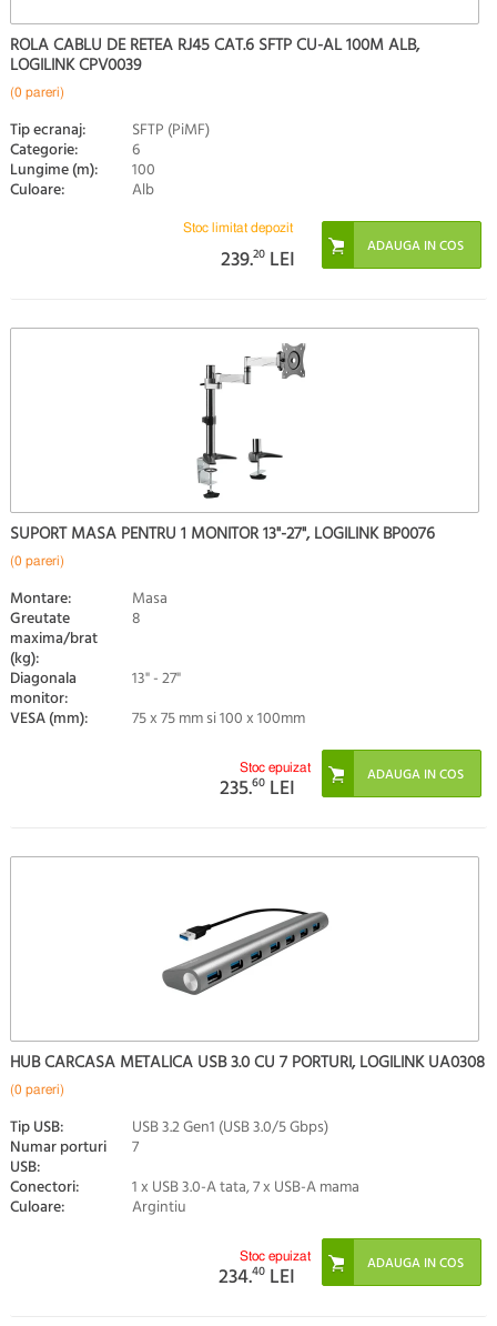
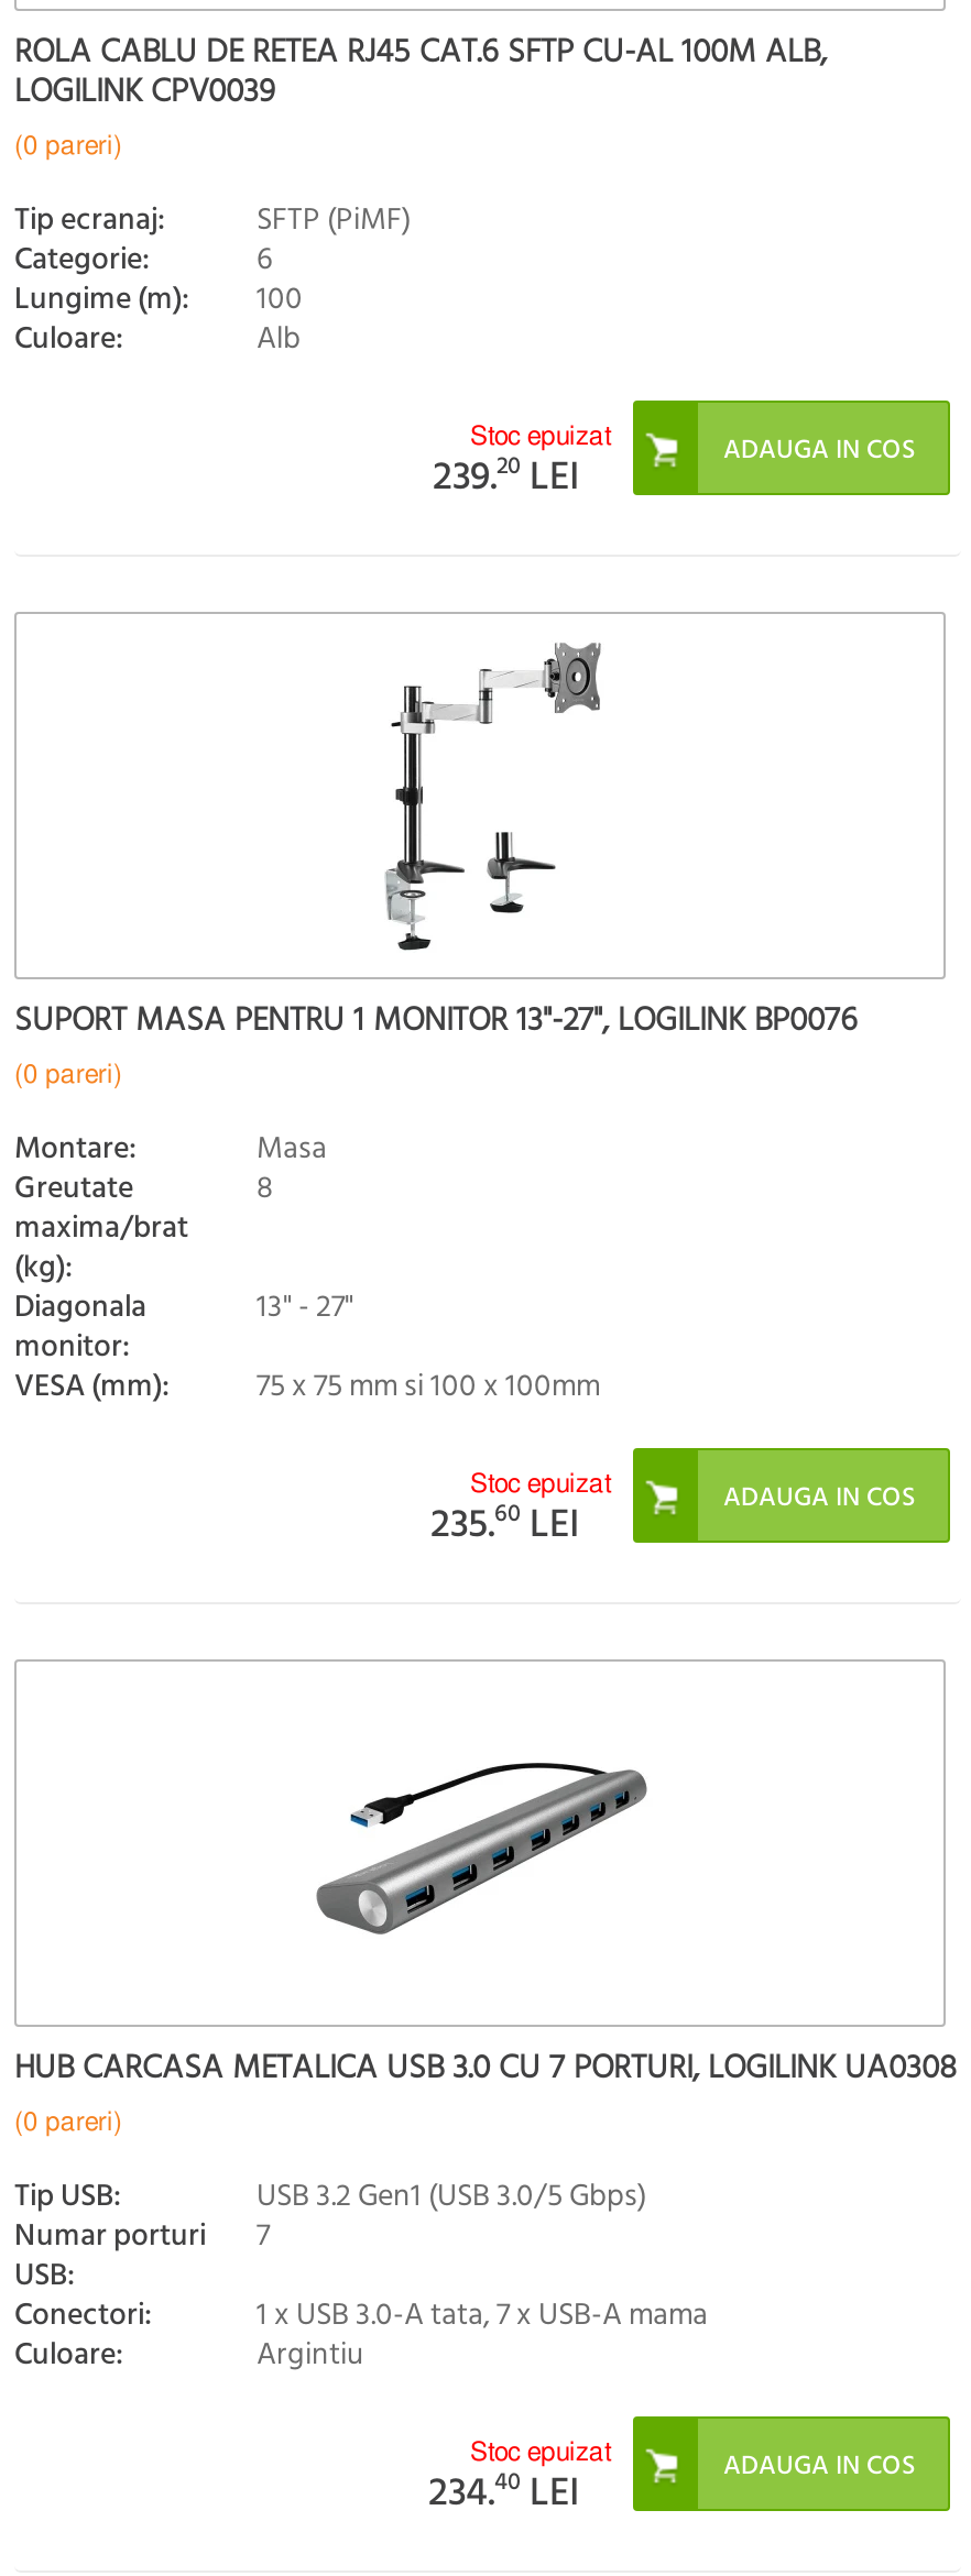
[183,220,293,234] Stoc limitat depozit -> [470,421,611,448] Stoc epuizat

